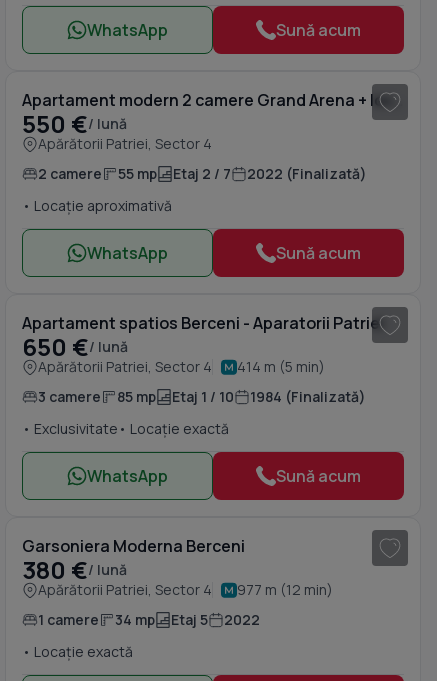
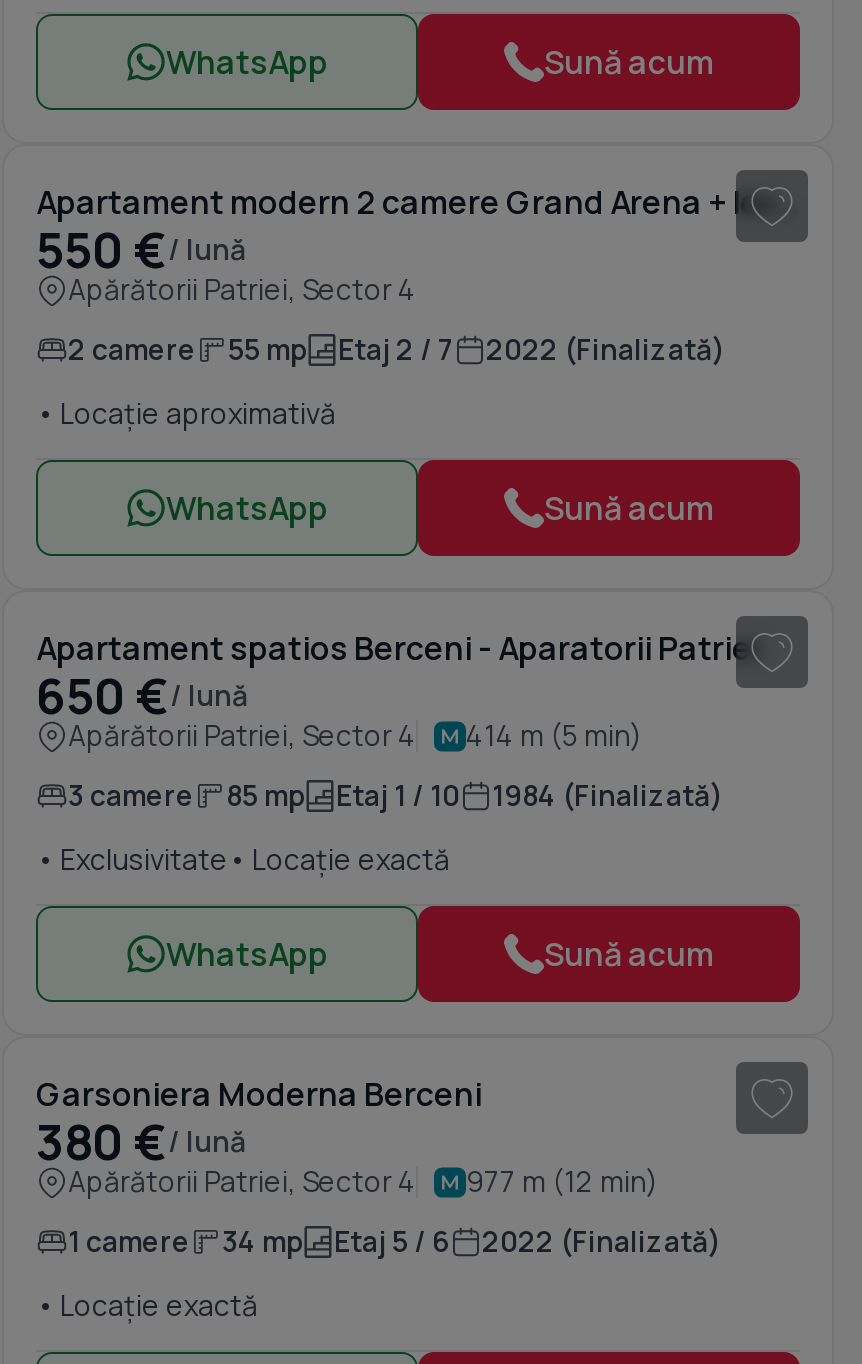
[171,610,260,629] Etaj 5 | 2022 -> [334,1222,722,1260] Etaj 5 / 6 | 2022 (Finalizată)

